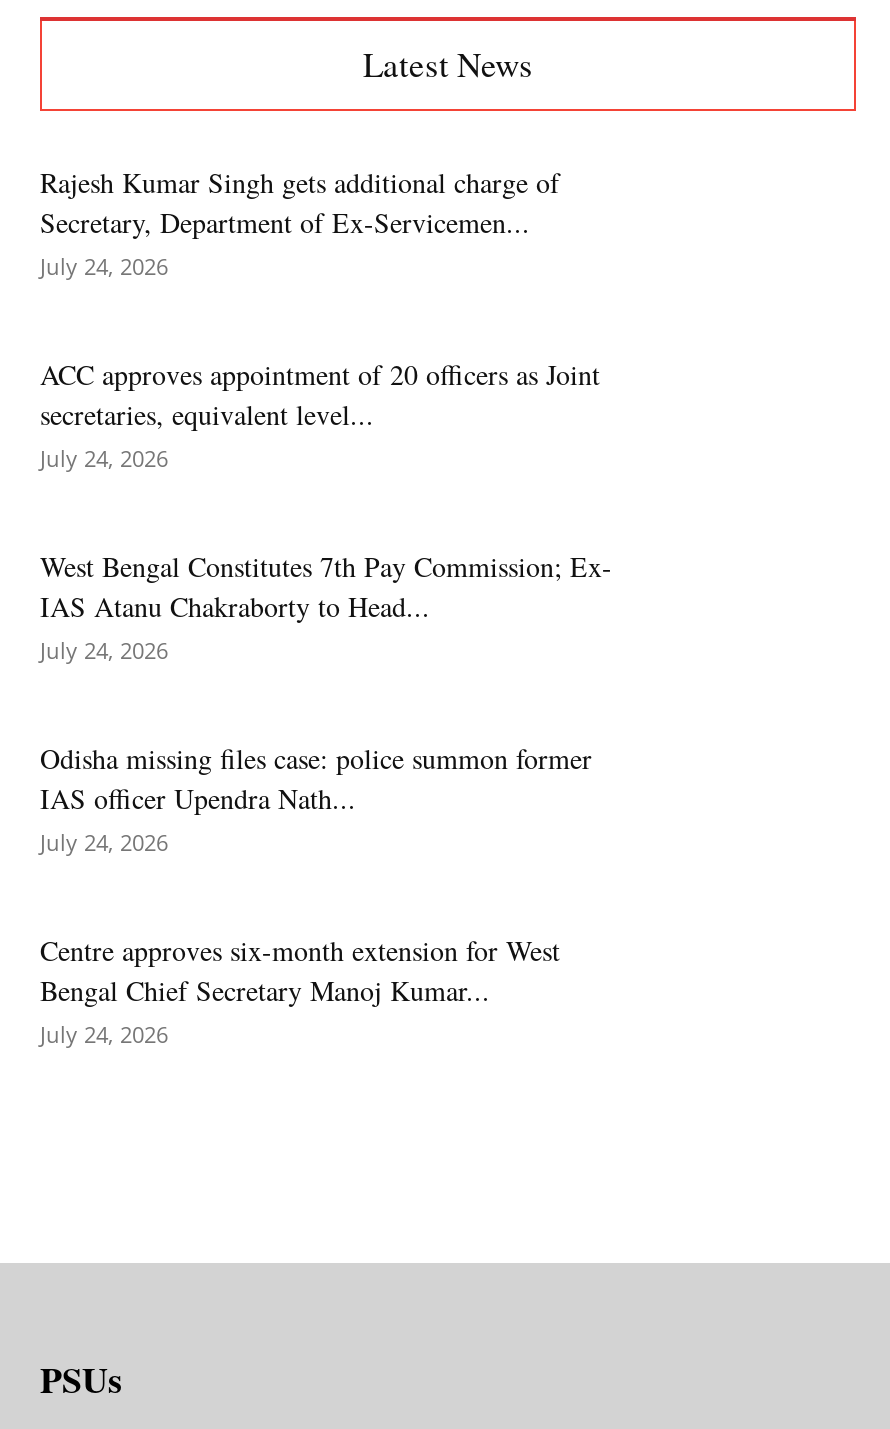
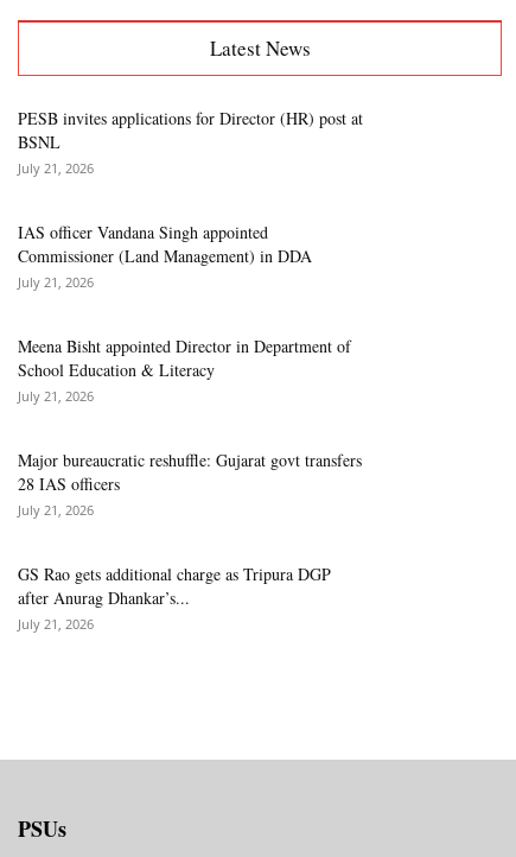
[40,163,560,281] Rajesh Kumar Singh gets additional charge of | Secretary, Department of Ex-Servicemen... | July 24, 2026 -> [18,107,363,177] PESB invites applications for Director (HR) post at | BSNL | July 21, 2026
[40,355,600,473] ACC approves appointment of 20 officers as Joint | secretaries, equivalent level... | July 24, 2026 -> [18,221,312,291] IAS officer Vandana Singh appointed | Commissioner (Land Management) in DDA | July 21, 2026
[40,547,612,665] West Bengal Constitutes 7th Pay Commission; Ex- | IAS Atanu Chakraborty to Head... | July 24, 2026 -> [18,335,351,405] Meena Bisht appointed Director in Department of | School Education & Literacy | July 21, 2026
[40,739,592,857] Odisha missing files case: police summon former | IAS officer Upendra Nath... | July 24, 2026 -> [18,449,362,519] Major bureaucratic reshuffle: Gujarat govt transfers | 28 IAS officers | July 21, 2026
[40,931,560,1049] Centre approves six-month extension for West | Bengal Chief Secretary Manoj Kumar... | July 24, 2026 -> [18,563,331,633] GS Rao gets additional charge as Tripura DGP | after Anurag Dhankar’s... | July 21, 2026

